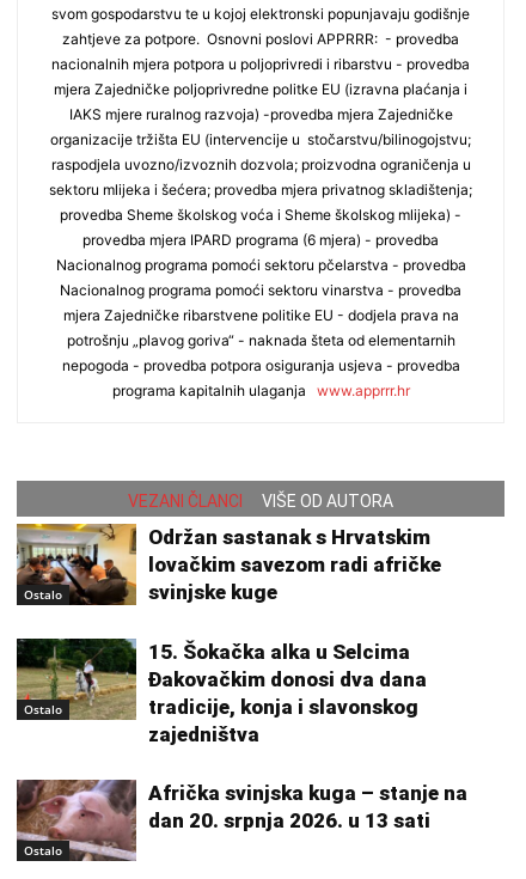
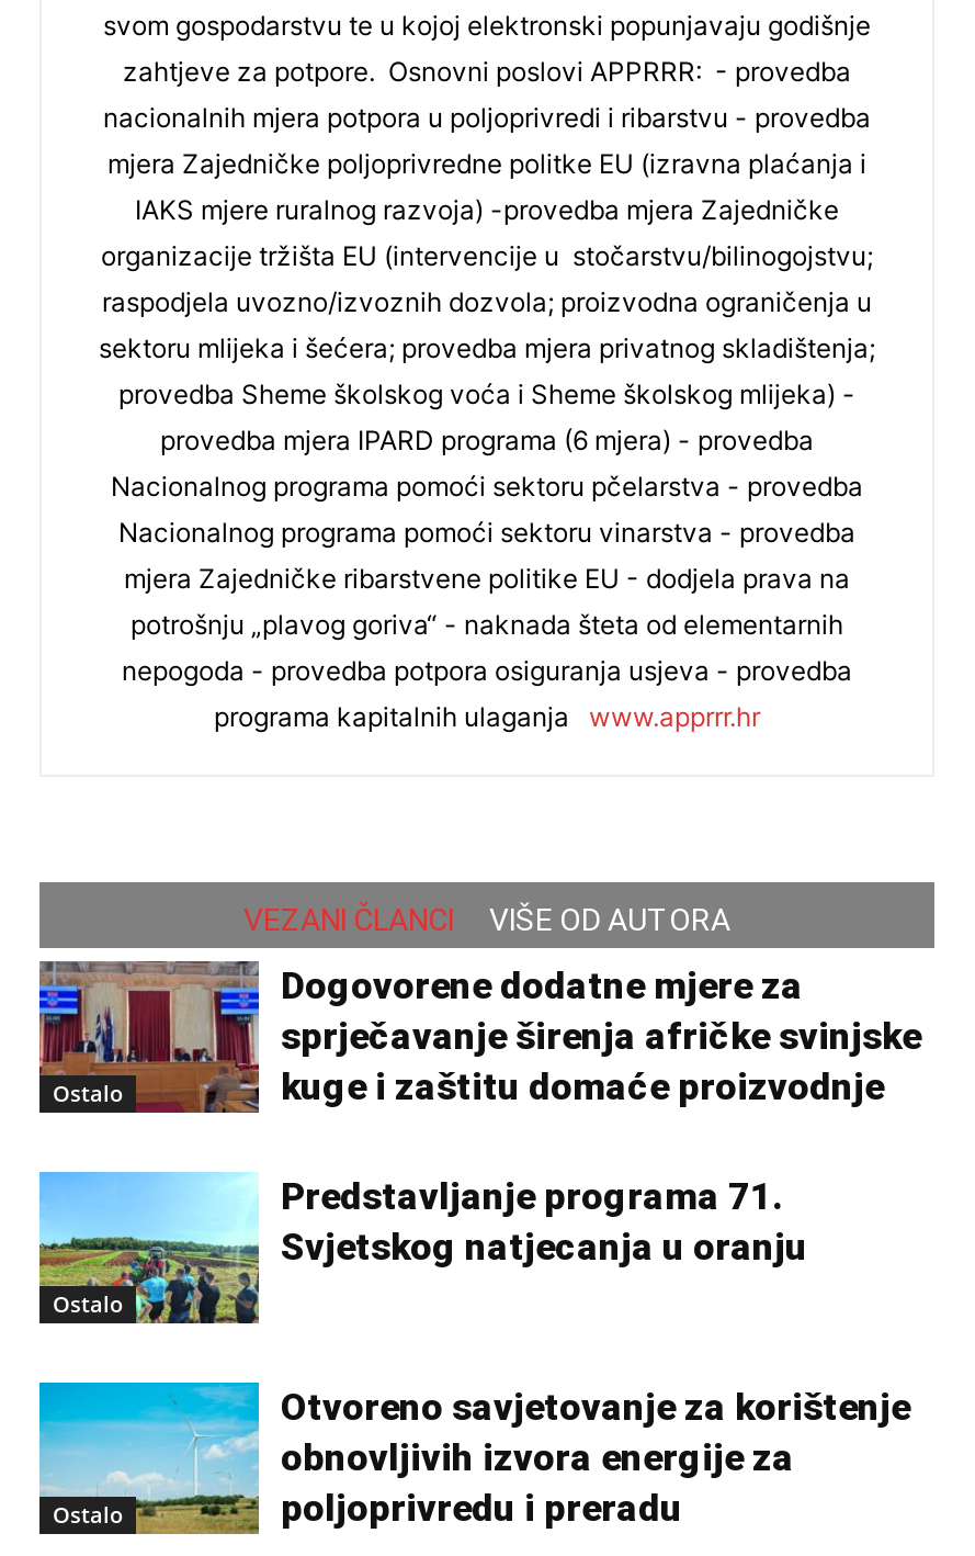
[16,523,441,606] [image] | Održan sastanak s Hrvatskim | lovačkim savezom radi afričke | svinjske kuge -> [37,959,921,1115] [image] | Dogovorene dodatne mjere za | sprječavanje širenja afričke svinjske | kuge i zaštitu domaće proizvodnje
[16,637,427,746] [image] | 15. Šokačka alka u Selcima | Đakovačkim donosi dva dana | tradicije, konja i slavonskog | zajedništva -> [37,1170,807,1326] [image] | Predstavljanje programa 71. | Svjetskog natjecanja u oranju
[16,779,467,862] [image] | Afrička svinjska kuga – stanje na | dan 20. srpnja 2026. u 13 sati -> [37,1380,910,1536] [image] | Otvoreno savjetovanje za korištenje | obnovljivih izvora energije za | poljoprivredu i preradu

